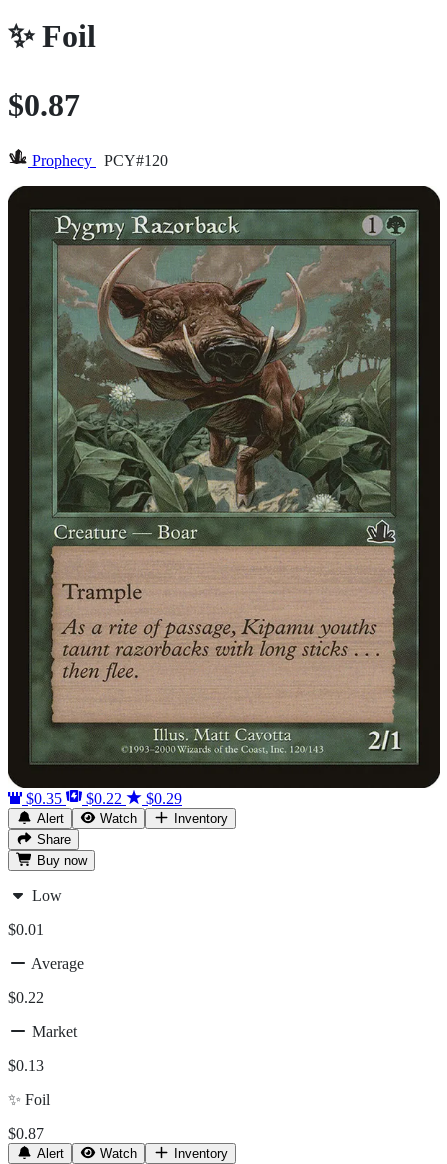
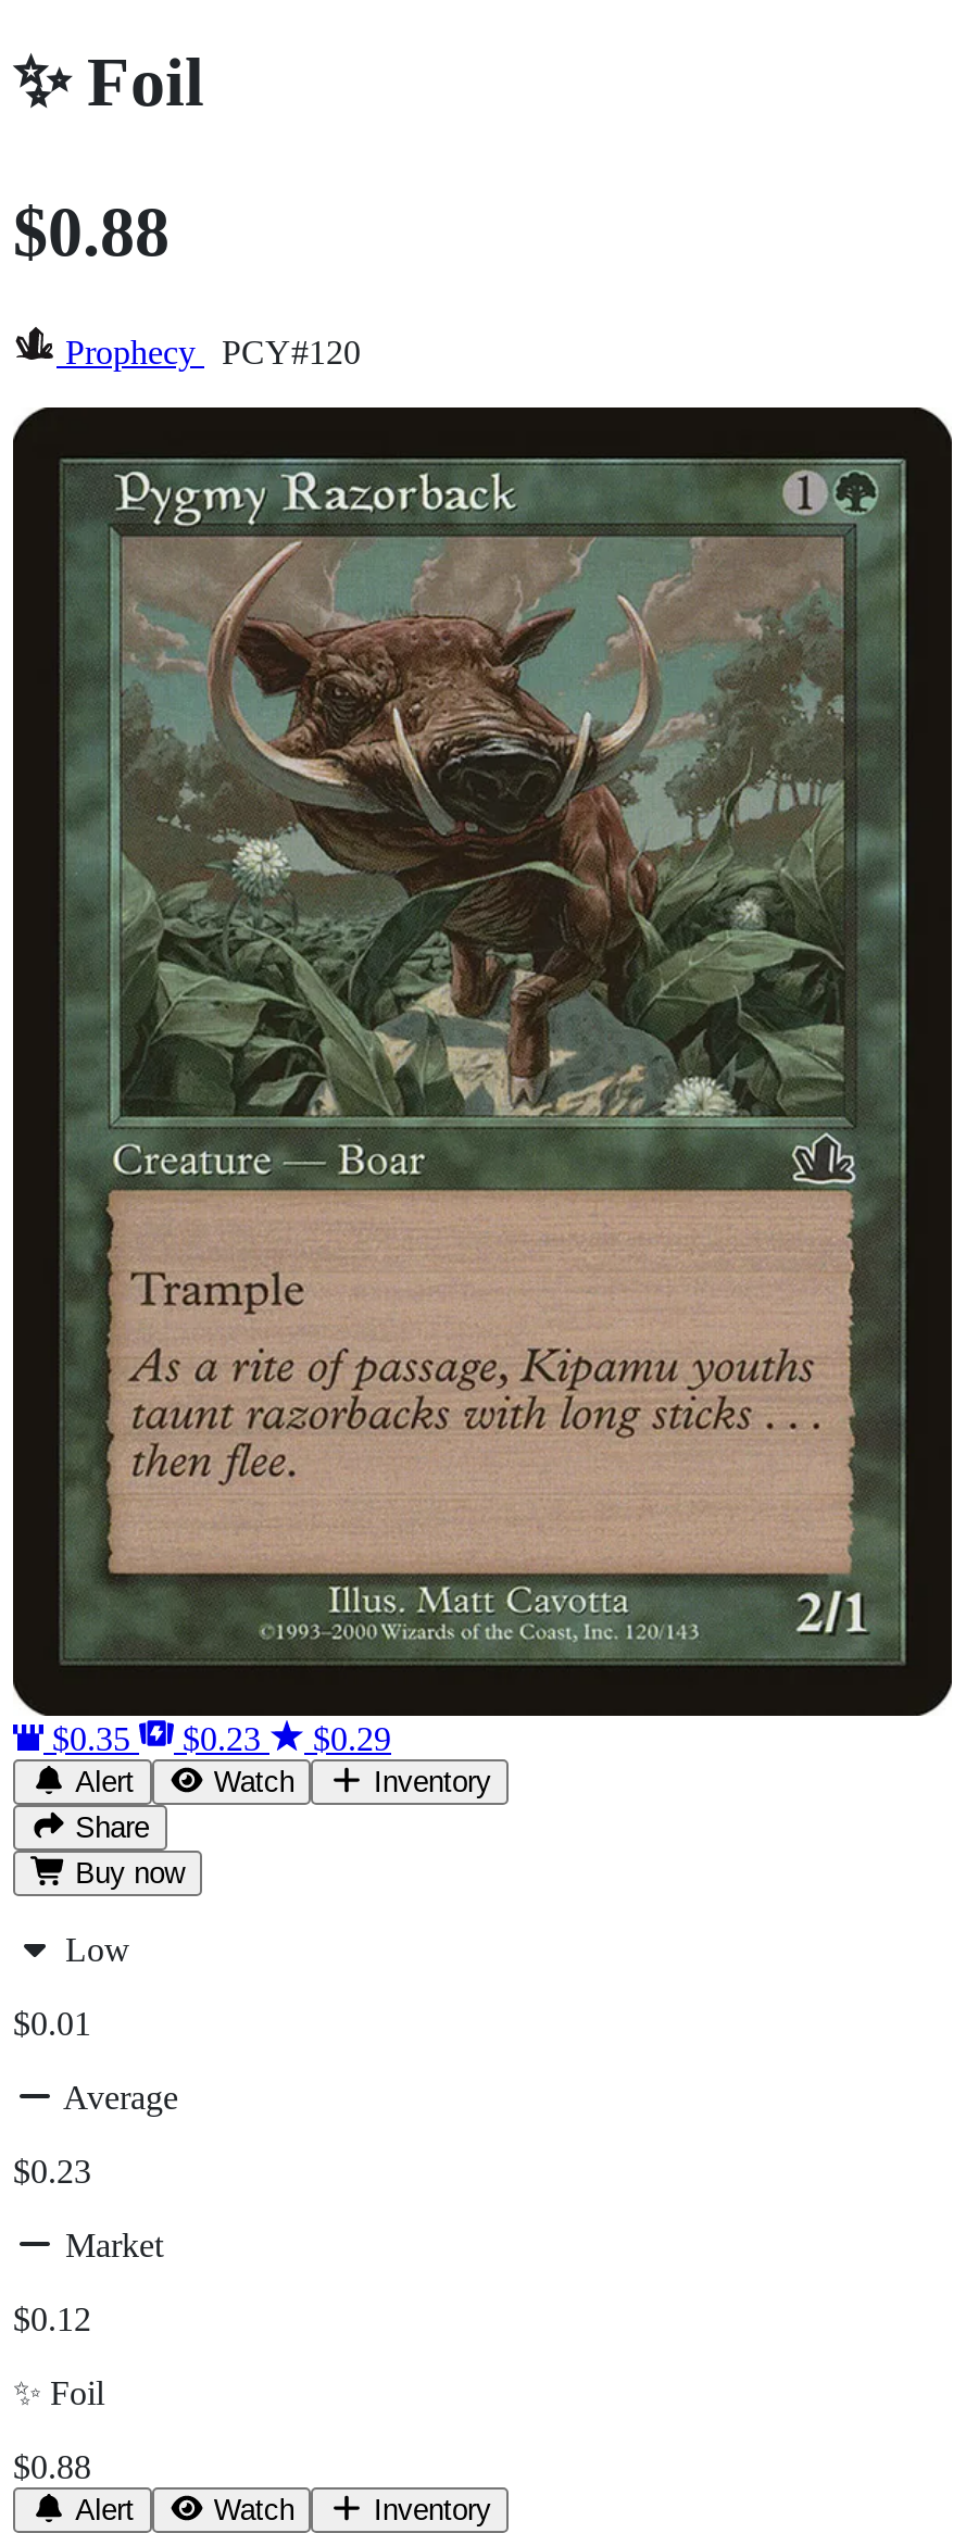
[8,87,80,123] $0.87 -> [13,193,170,271] $0.88
[22,790,182,807] $0.35 $0.22 $0.29 -> [43,1720,391,1757] $0.35 $0.23 $0.29
[8,989,44,1006] $0.22 -> [13,2152,91,2189] $0.23
[8,1057,44,1074] $0.13 -> [13,2300,91,2337] $0.12
[8,1125,44,1142] $0.87 -> [13,2448,91,2485] $0.88

